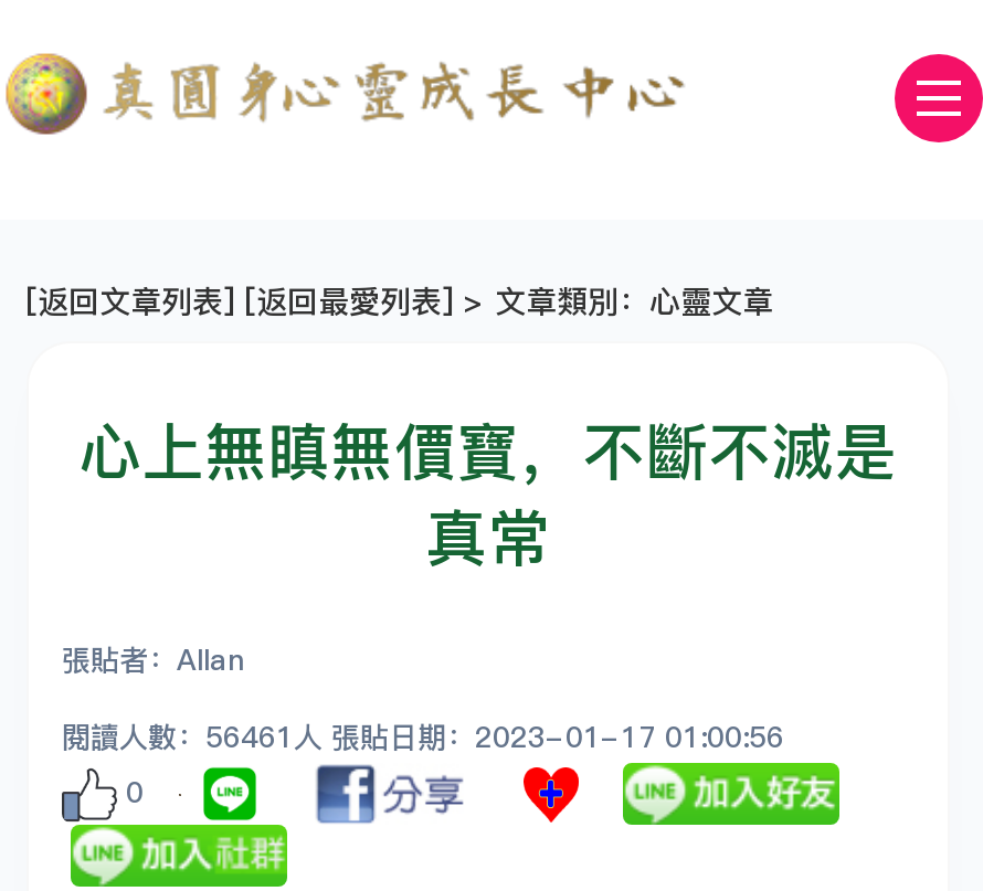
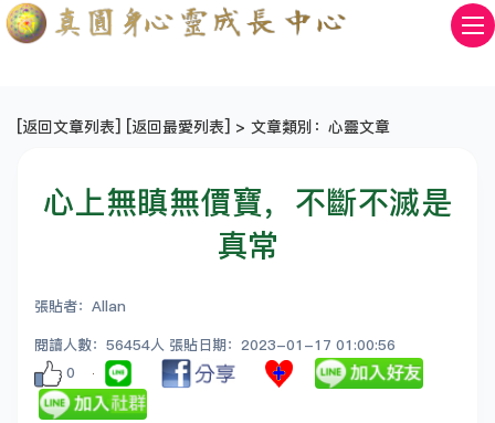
[62,717,784,756] 閱讀人數：56461人 張貼日期：2023-01-17 01:00:56 -> [34,335,396,355] 閱讀人數：56454人 張貼日期：2023-01-17 01:00:56

